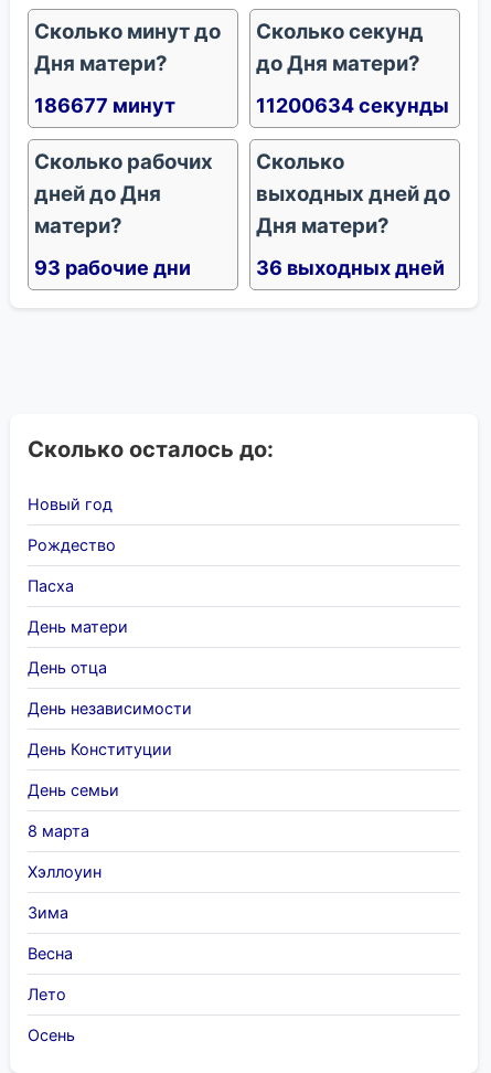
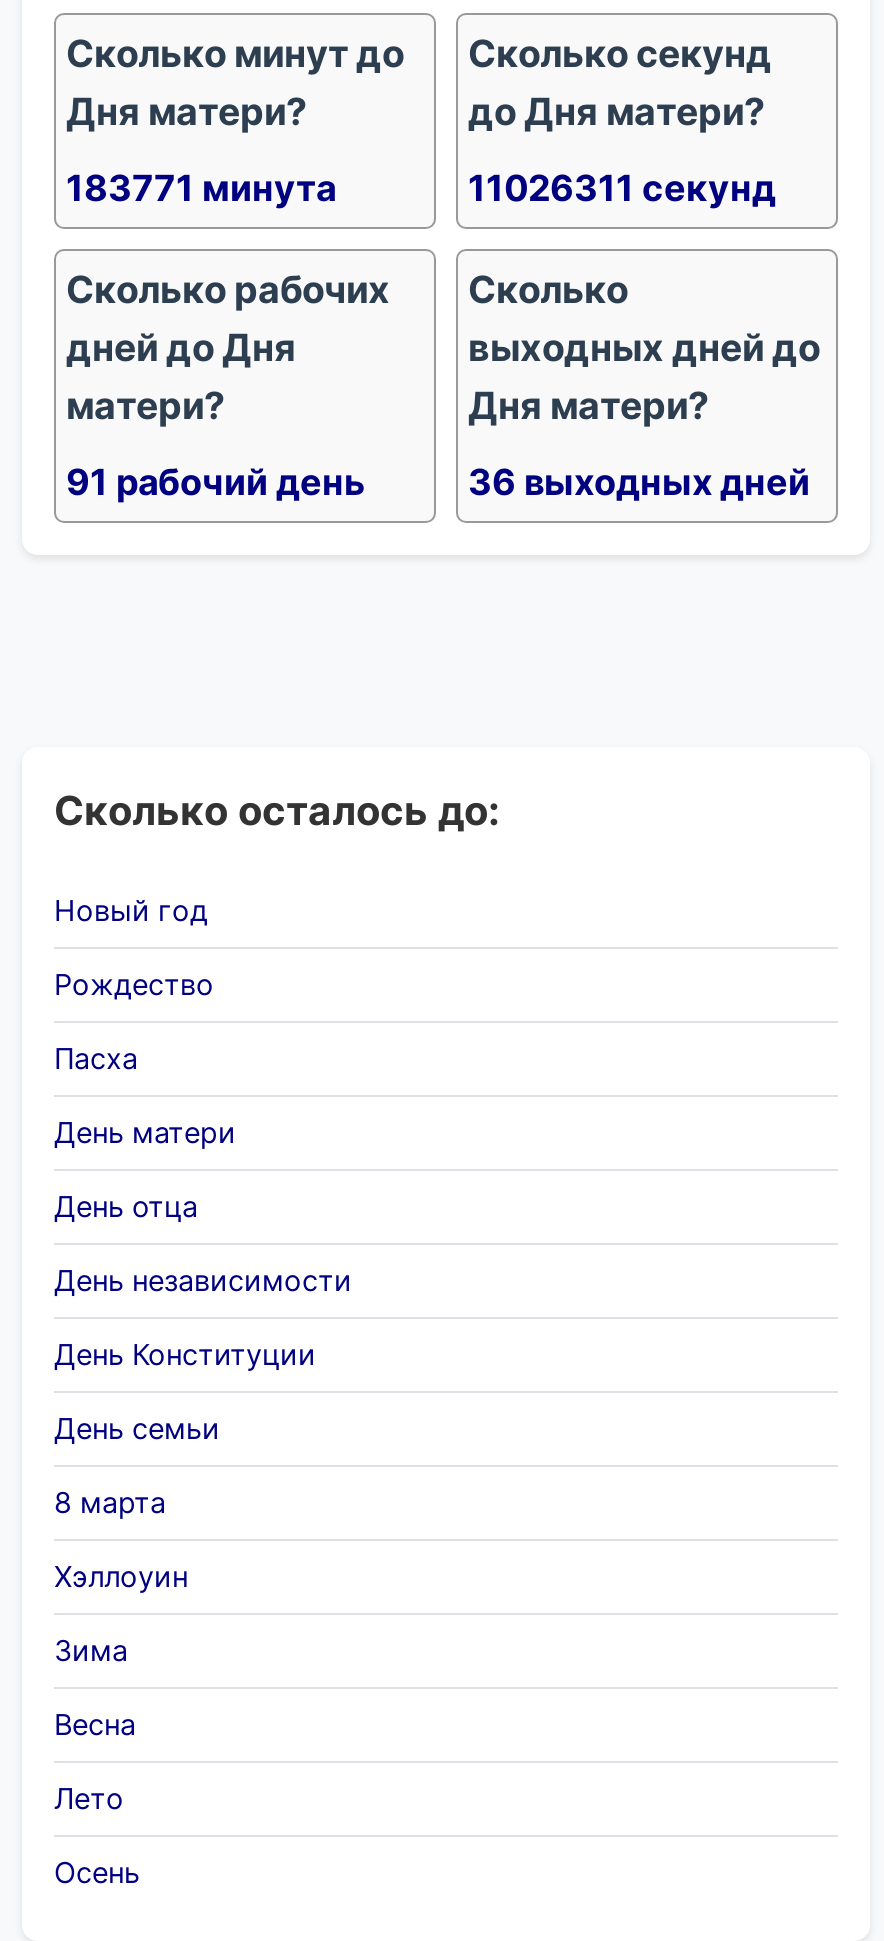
[34,94,175,117] 186677 минут -> [66,167,336,209] 183771 минута
[256,94,449,117] 11200634 секунды -> [468,167,776,209] 11026311 секунд
[34,256,191,279] 93 рабочие дни -> [66,461,366,503] 91 рабочий день

